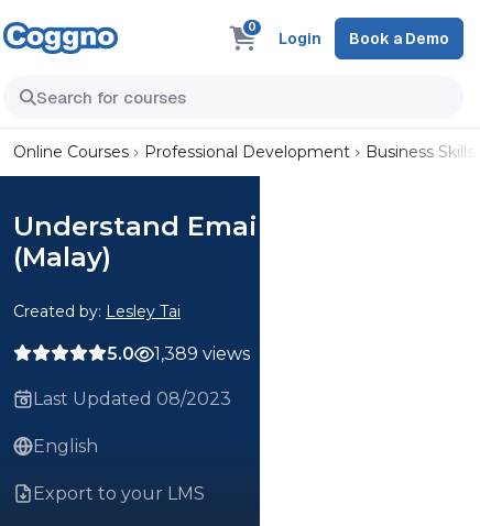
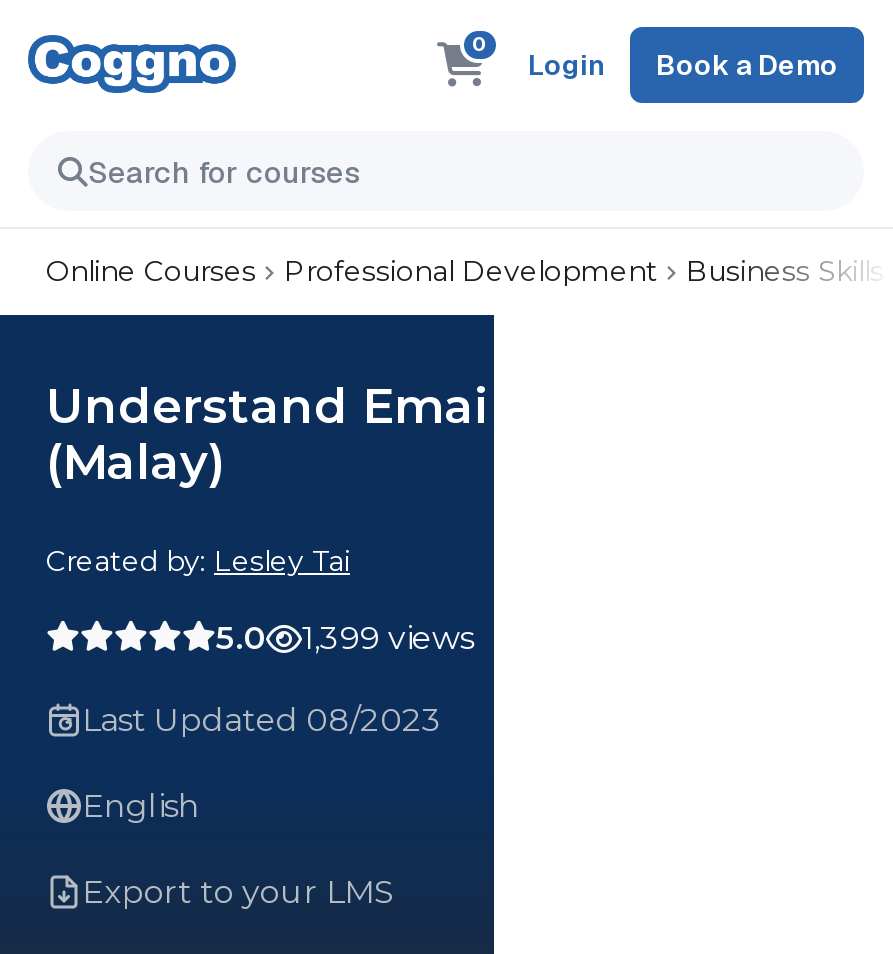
[107,343,250,364] 5.0 1,389 views -> [216,619,474,657] 5.0 1,399 views

